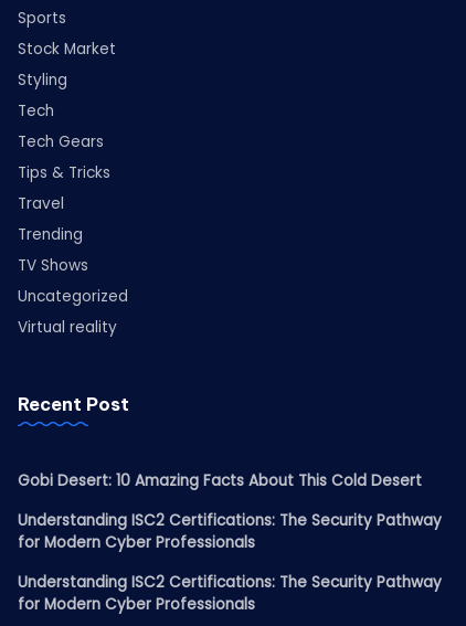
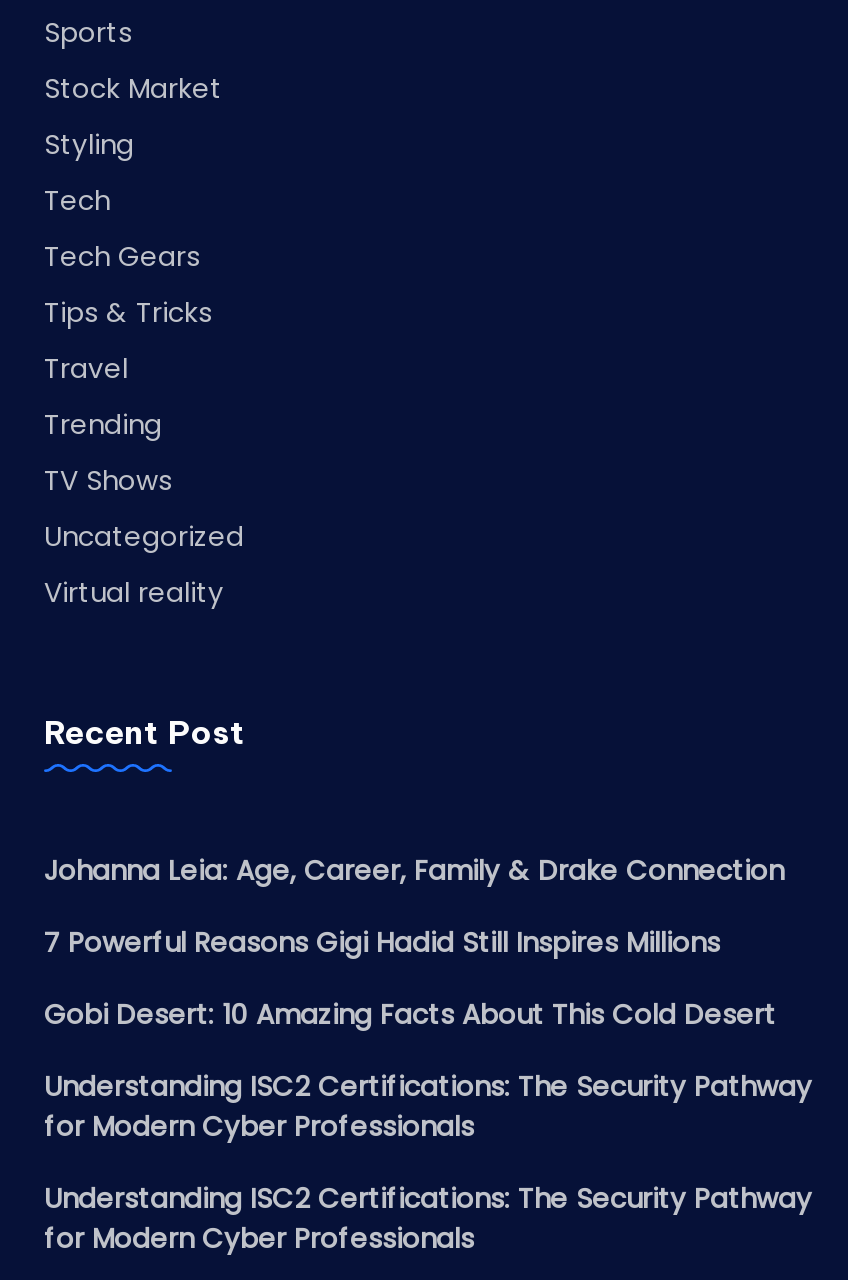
none -> [44,853,784,963] Johanna Leia: Age, Career, Family & Drake Connection | 7 Powerful Reasons Gigi Hadid Still Inspires Millions

